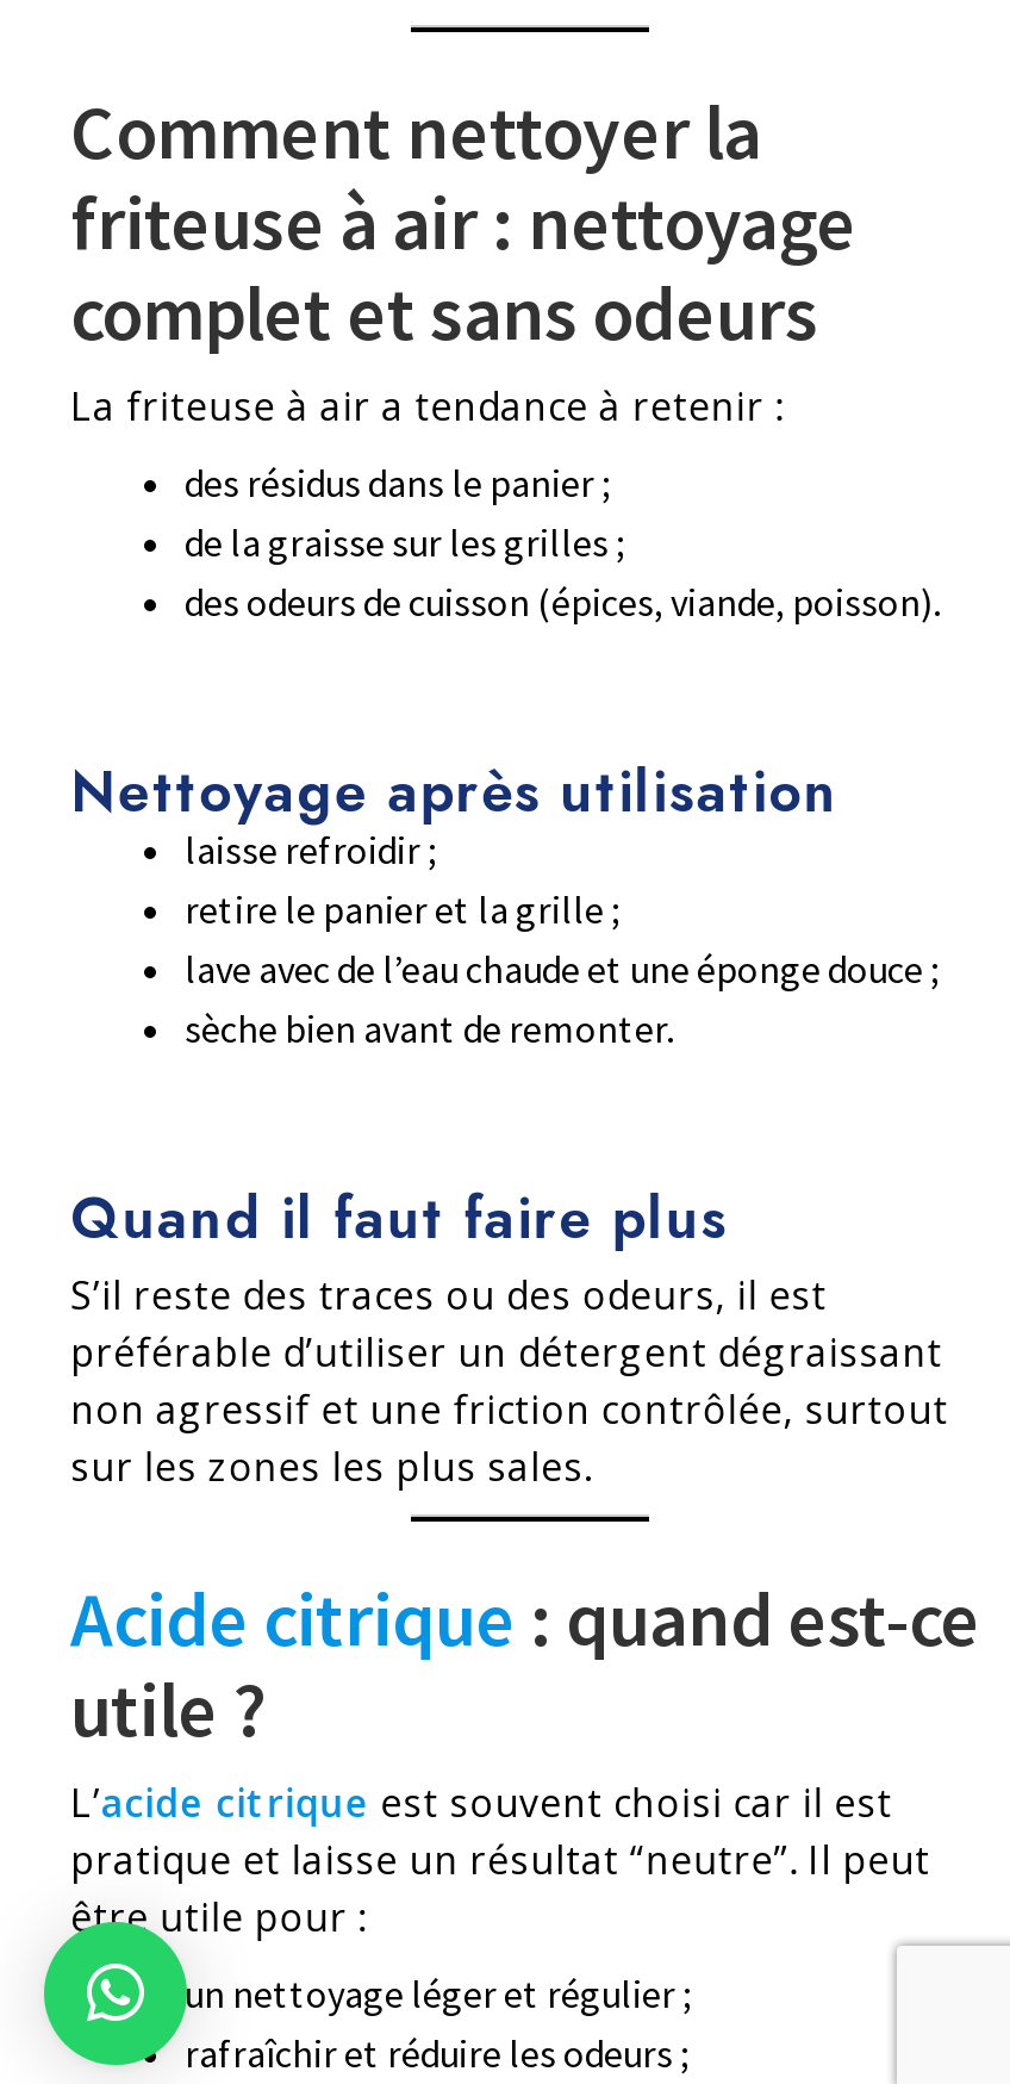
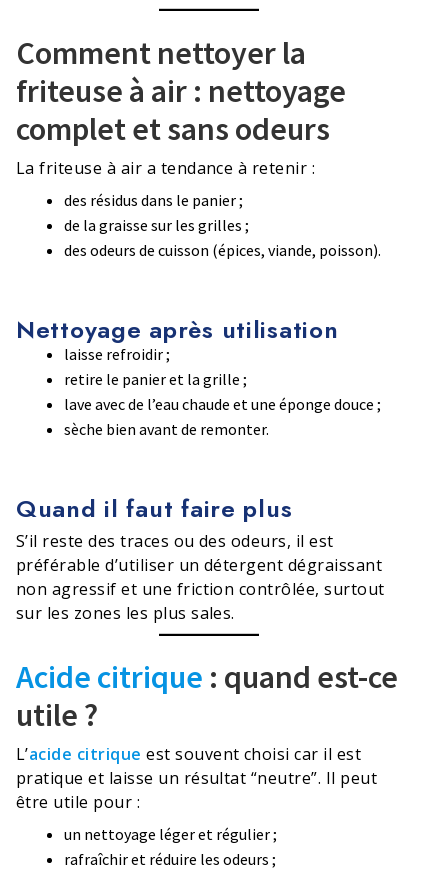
[39,1941,185,2070] [image] -> none

